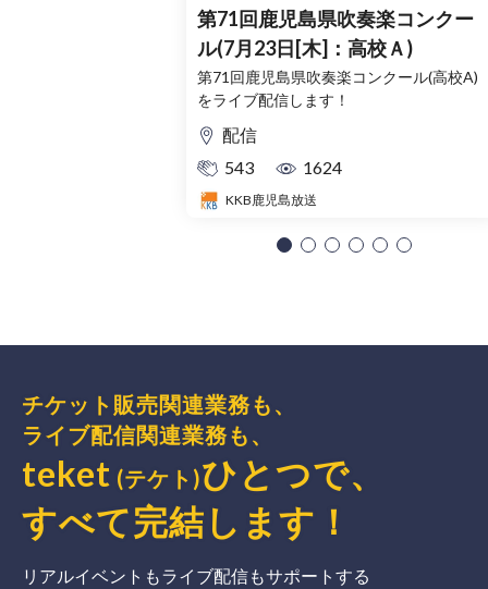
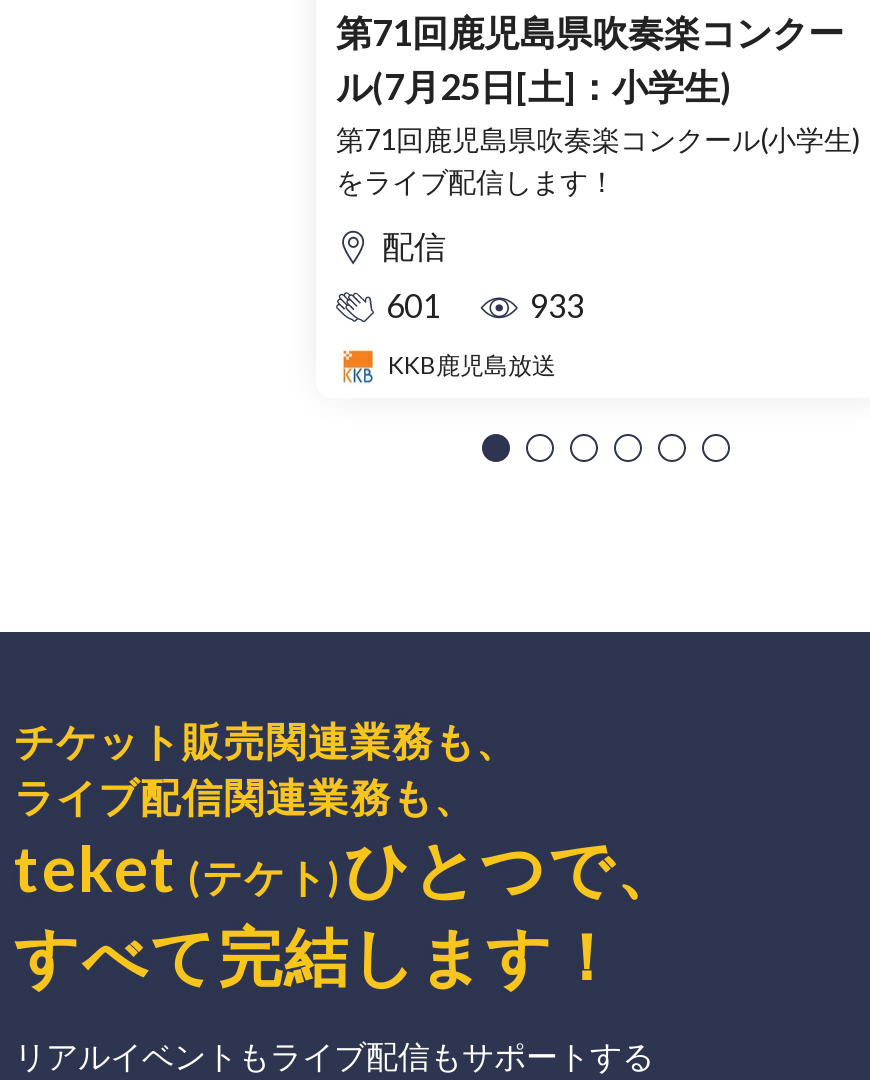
[197,36,478,87] ル(7月23日[木]：高校Ａ) | 第71回鹿児島県吹奏楽コンクール(高校A) -> [336,65,860,157] ル(7月25日[土]：小学生) | 第71回鹿児島県吹奏楽コンクール(小学生)
[224,157,254,178] 543 -> [386,287,440,325] 601
[303,157,342,178] 1624 -> [530,287,584,325] 933

